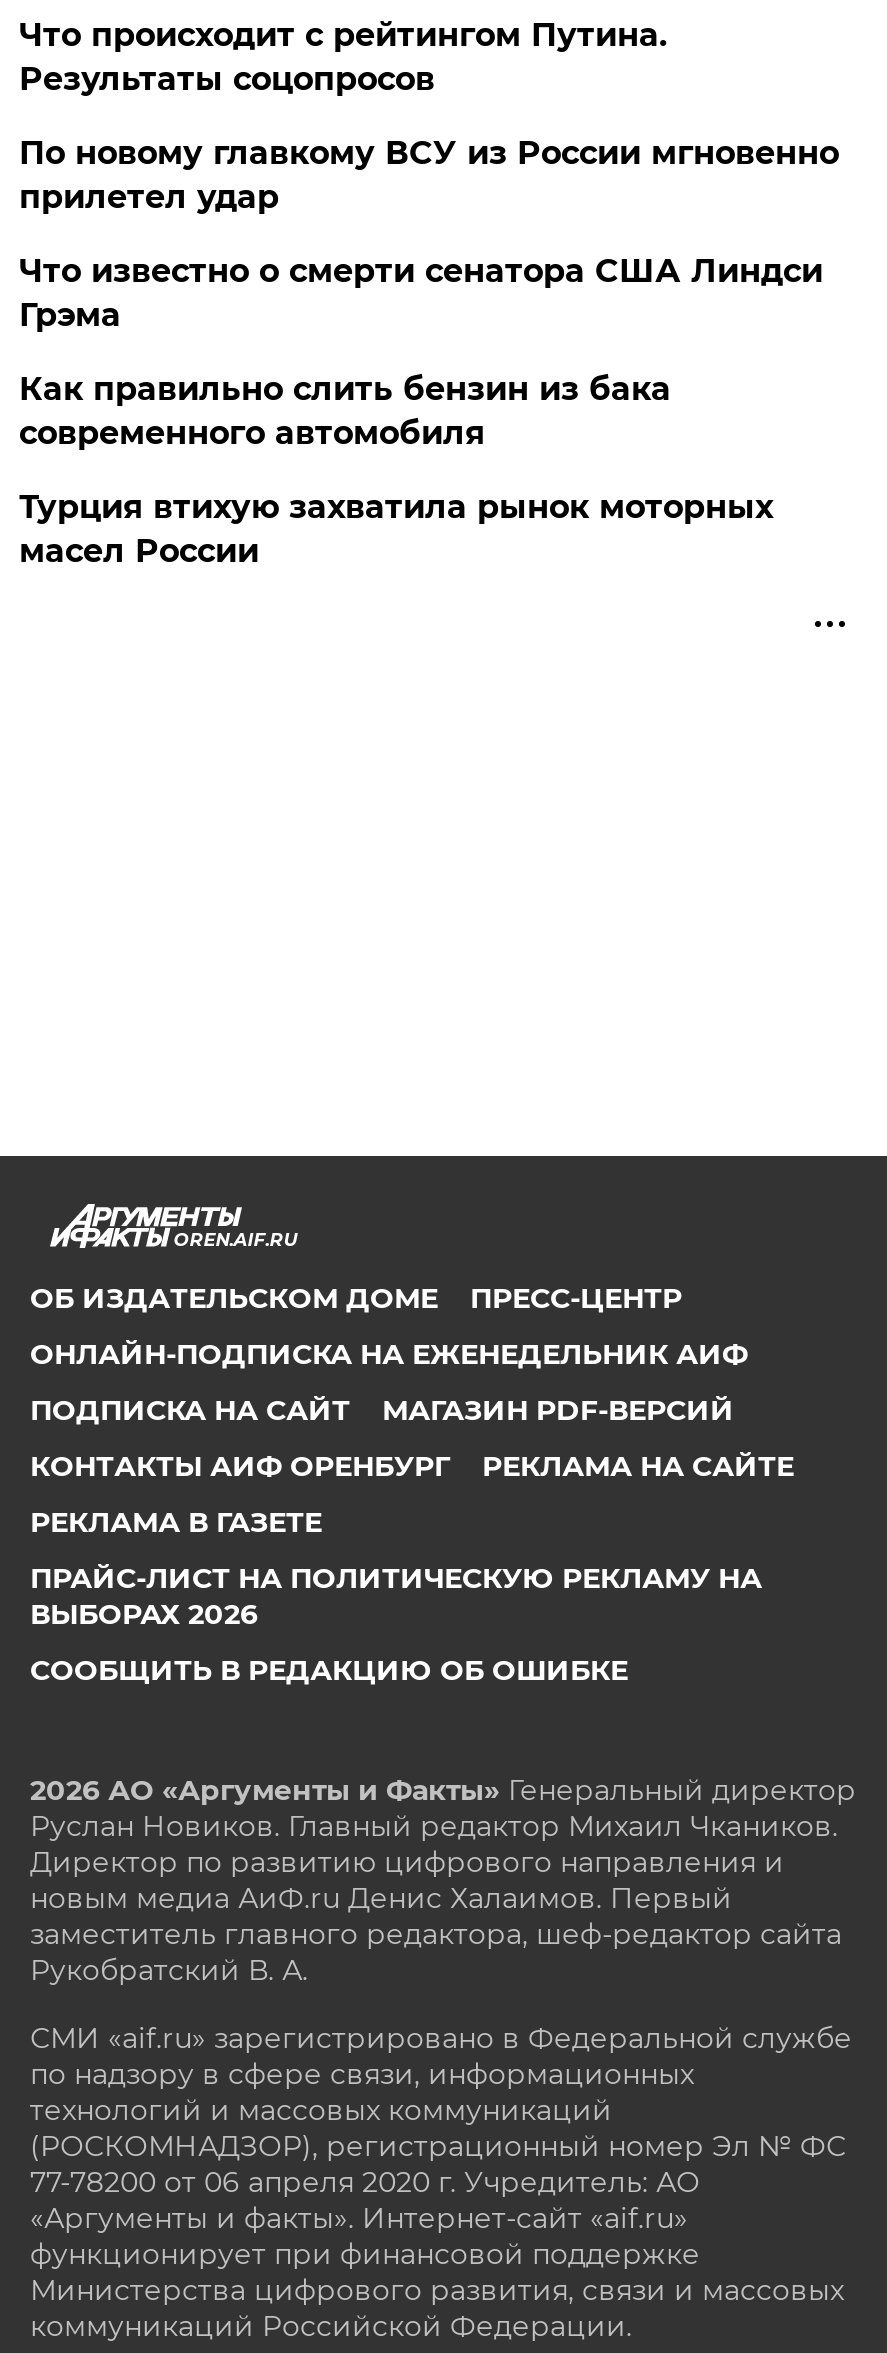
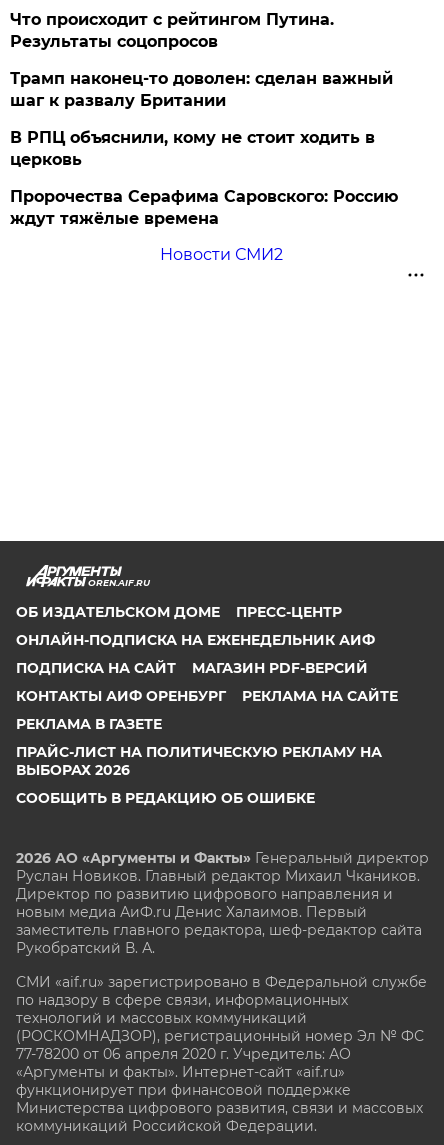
[19,134,839,216] По новому главкому ВСУ из России мгновенно | прилетел удар -> [10,69,393,110] Трамп наконец-то доволен: сделан важный | шаг к развалу Британии
[19,252,823,334] Что известно о смерти сенатора США Линдси | Грэма -> [10,128,375,169] В РПЦ объяснили, кому не стоит ходить в | церковь
[19,370,671,452] Как правильно слить бензин из бака | современного автомобиля -> [10,187,398,228] Пророчества Серафима Саровского: Россию | ждут тяжёлые времена
[19,488,773,570] Турция втихую захватила рынок моторных | масел России -> [160,245,283,264] Новости СМИ2

